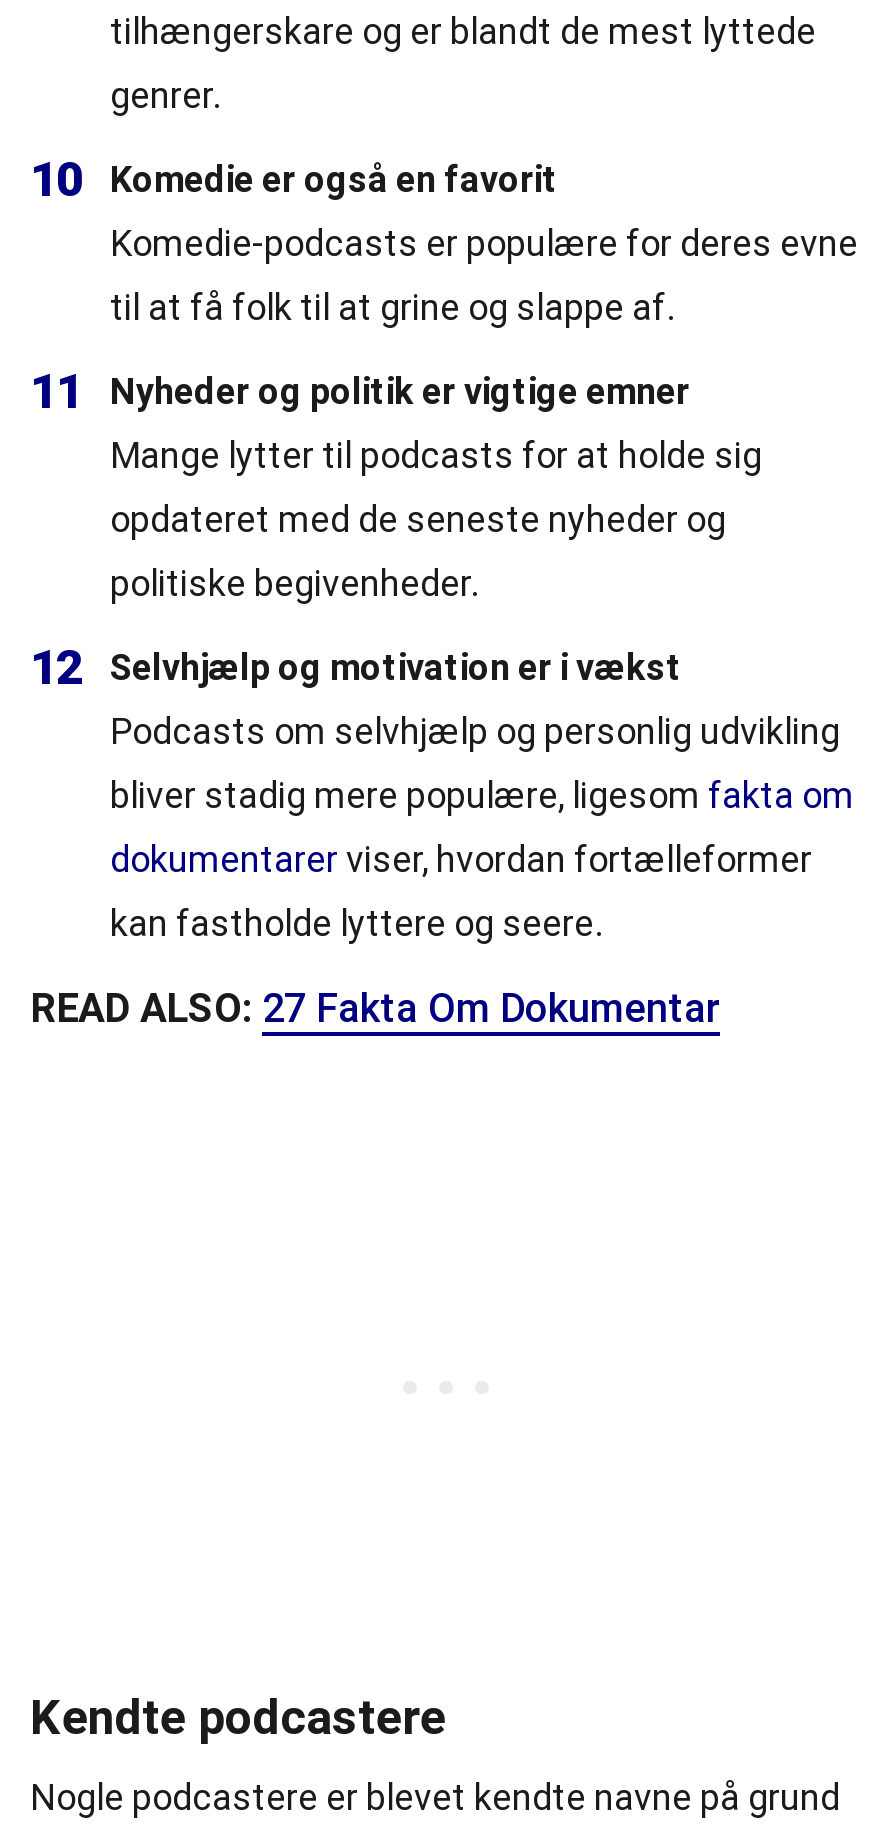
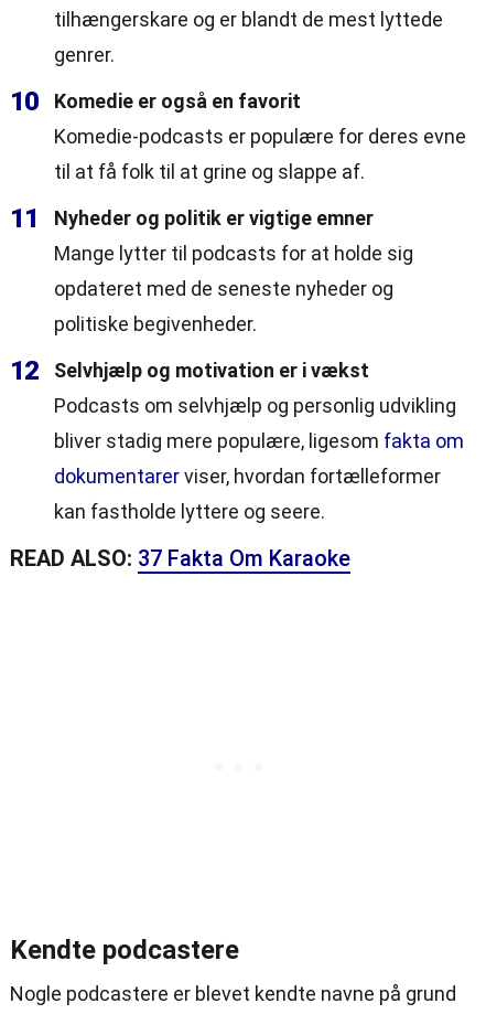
[30,984,720,1032] READ ALSO: 27 Fakta Om Dokumentar -> [10,545,350,572] READ ALSO: 37 Fakta Om Karaoke

